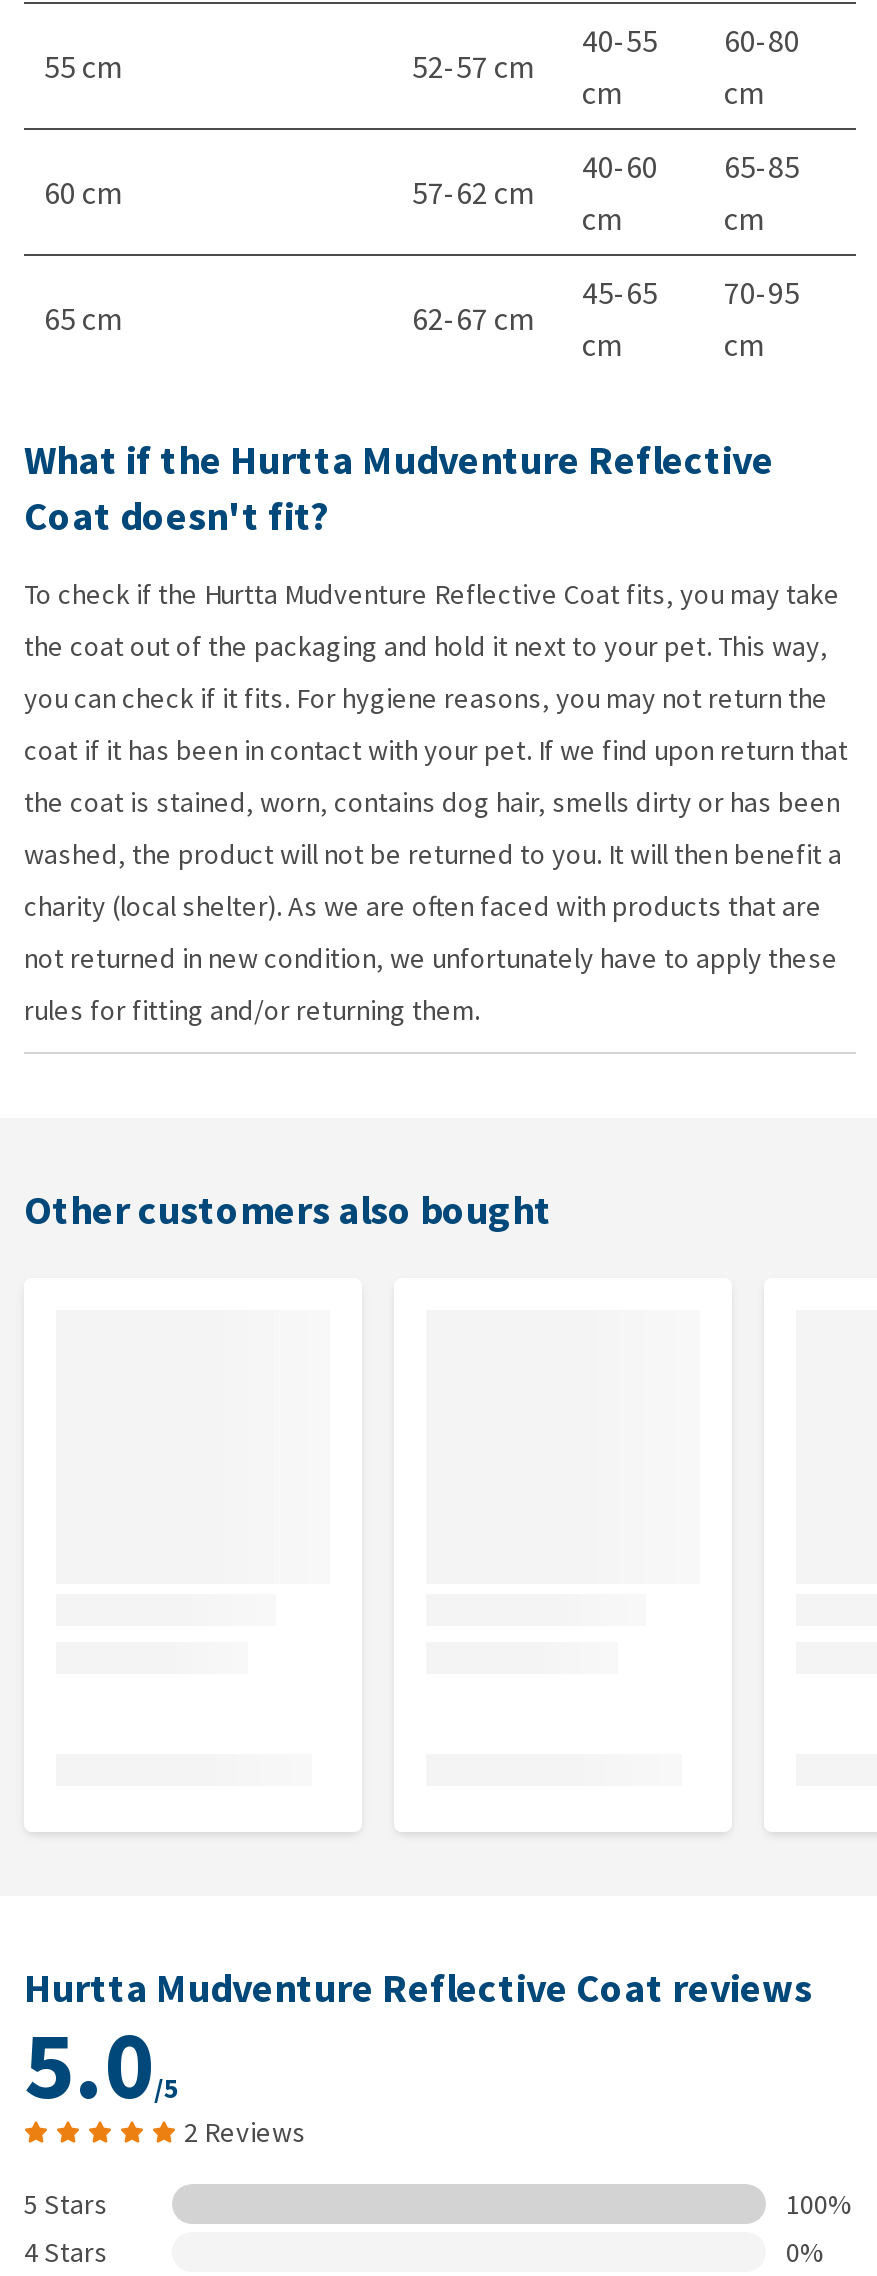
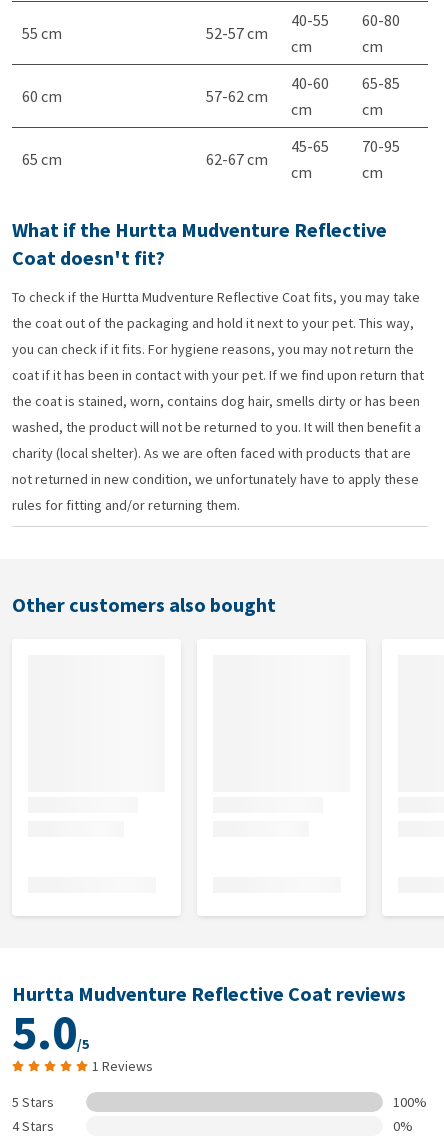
[184,2114,306,2150] 2 Reviews -> [92,1057,153,1075] 1 Reviews

